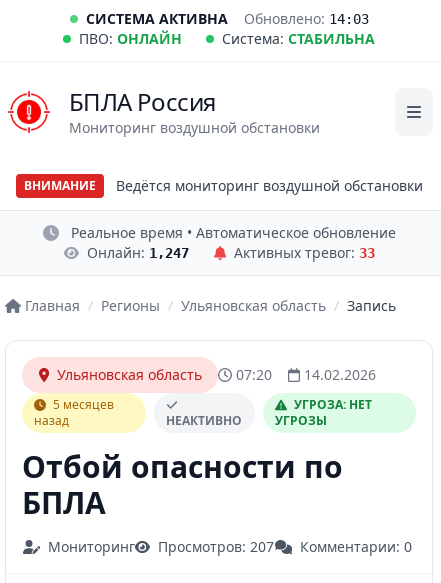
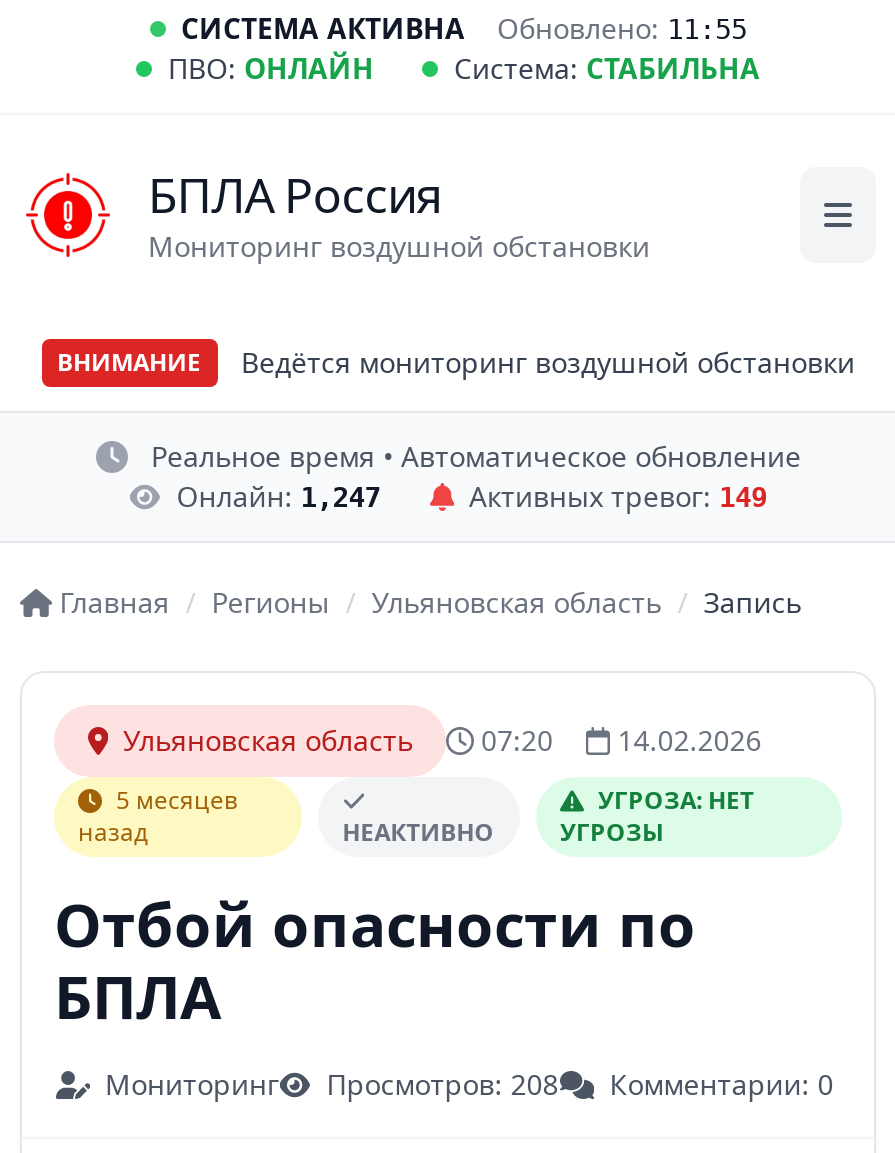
[85,9,368,28] СИСТЕМА АКТИВНА Обновлено: 14:03 -> [181,9,747,47] СИСТЕМА АКТИВНА Обновлено: 11:55
[233,243,374,262] Активных тревог: 33 -> [469,477,767,515] Активных тревог: 149
[47,537,412,556] Мониторинг Просмотров: 207 Комментарии: 0 -> [105,1065,834,1103] Мониторинг Просмотров: 208 Комментарии: 0

